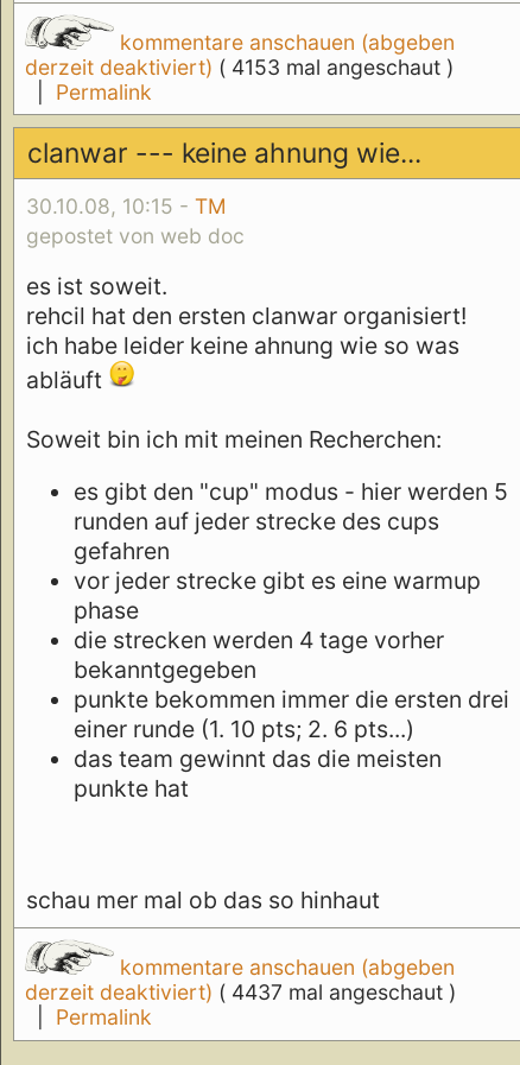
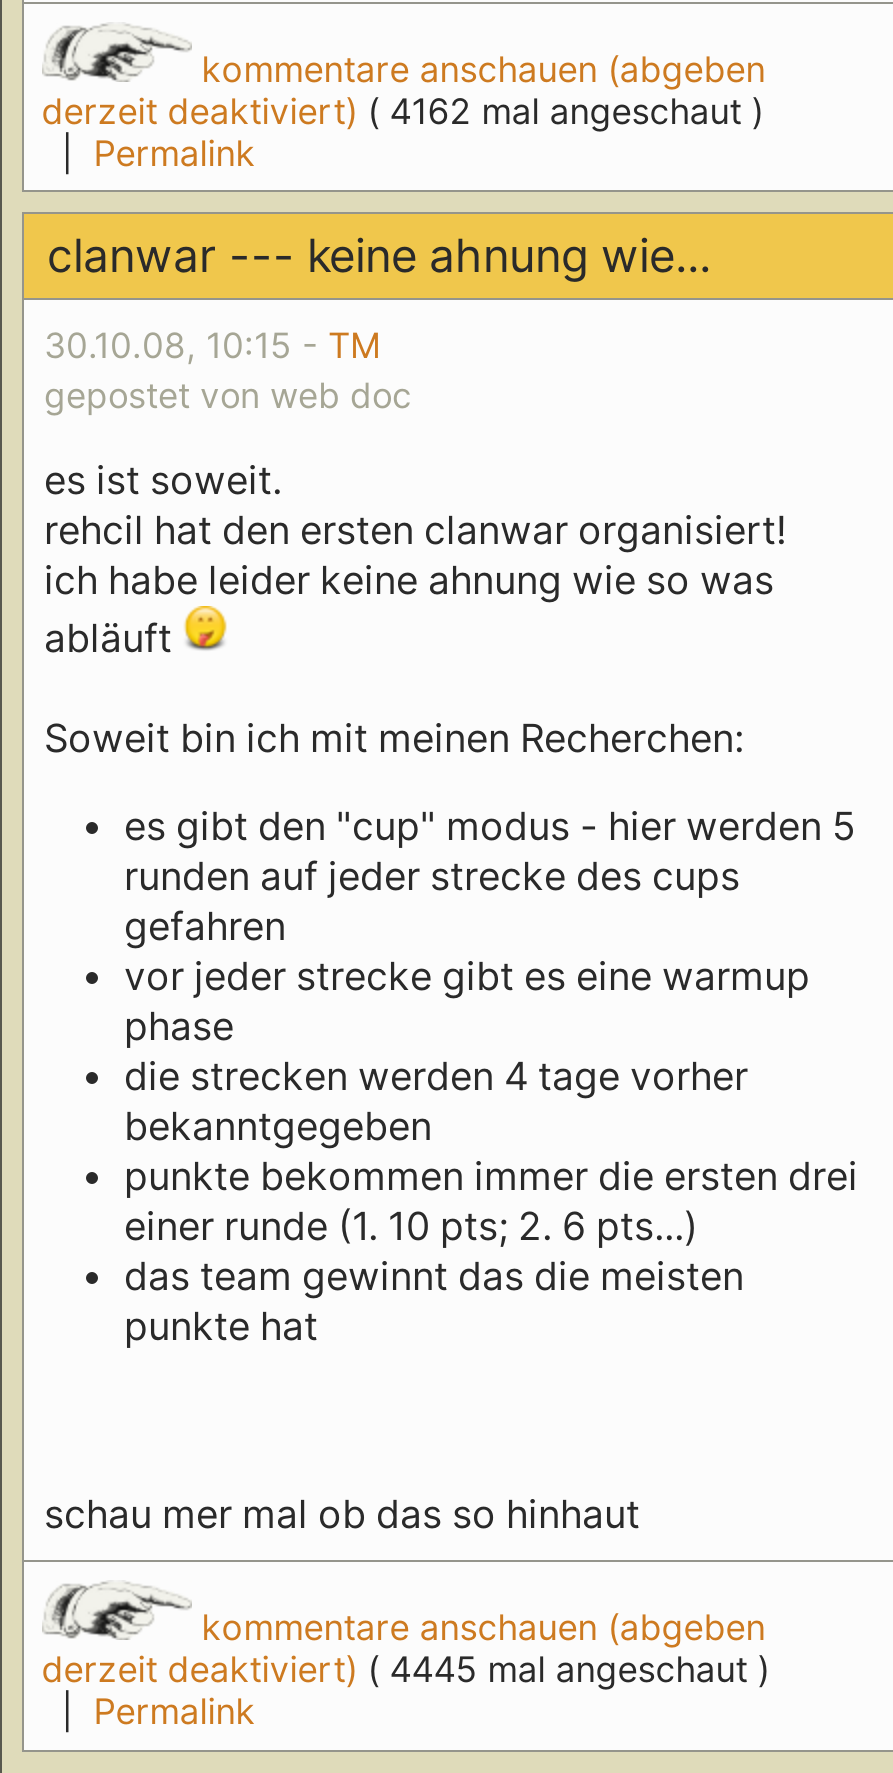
[25,54,453,79] derzeit deaktiviert) ( 4153 mal angeschaut ) -> [42,89,764,131] derzeit deaktiviert) ( 4162 mal angeschaut )
[25,980,456,1005] derzeit deaktiviert) ( 4437 mal angeschaut ) -> [42,1648,770,1690] derzeit deaktiviert) ( 4445 mal angeschaut )

